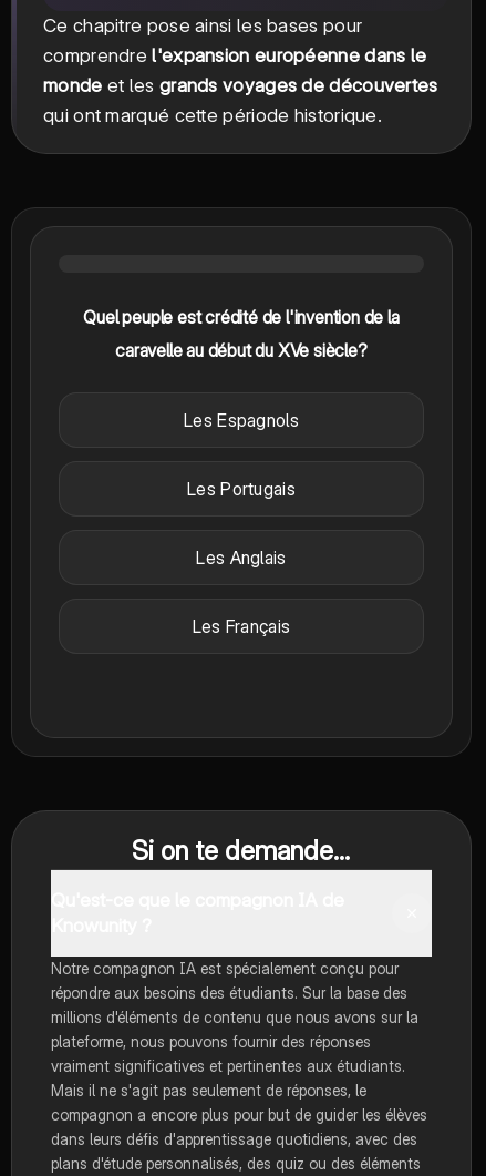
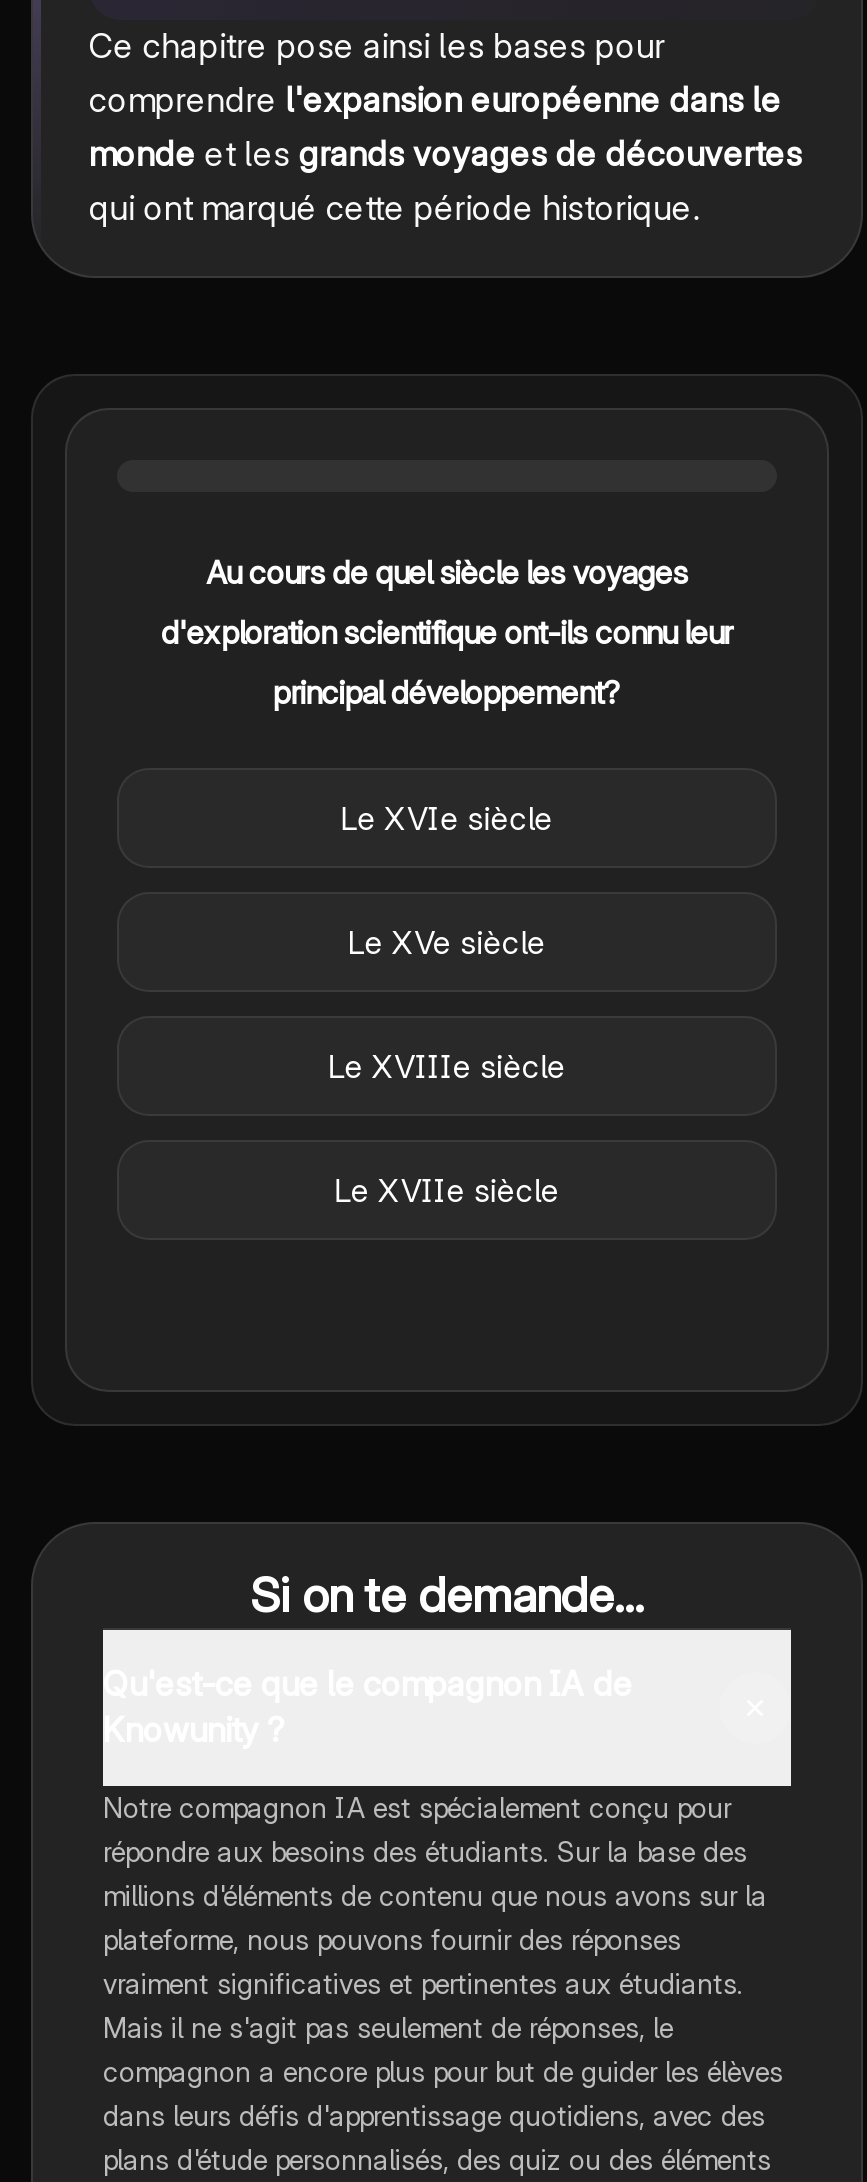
[83,306,399,637] Quel peuple est crédité de l'invention de la | caravelle au début du XVe siècle? | Les Espagnols | Les Portugais | Les Anglais | Les Français -> [161,551,733,1209] Au cours de quel siècle les voyages | d'exploration scientifique ont-ils connu leur | principal développement? | Le XVIe siècle | Le XVe siècle | Le XVIIIe siècle | Le XVIIe siècle

